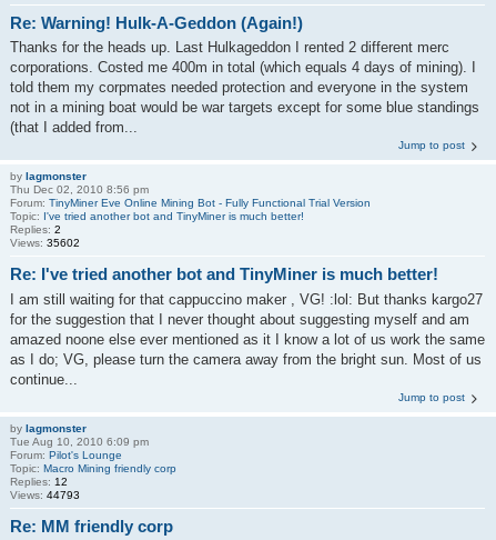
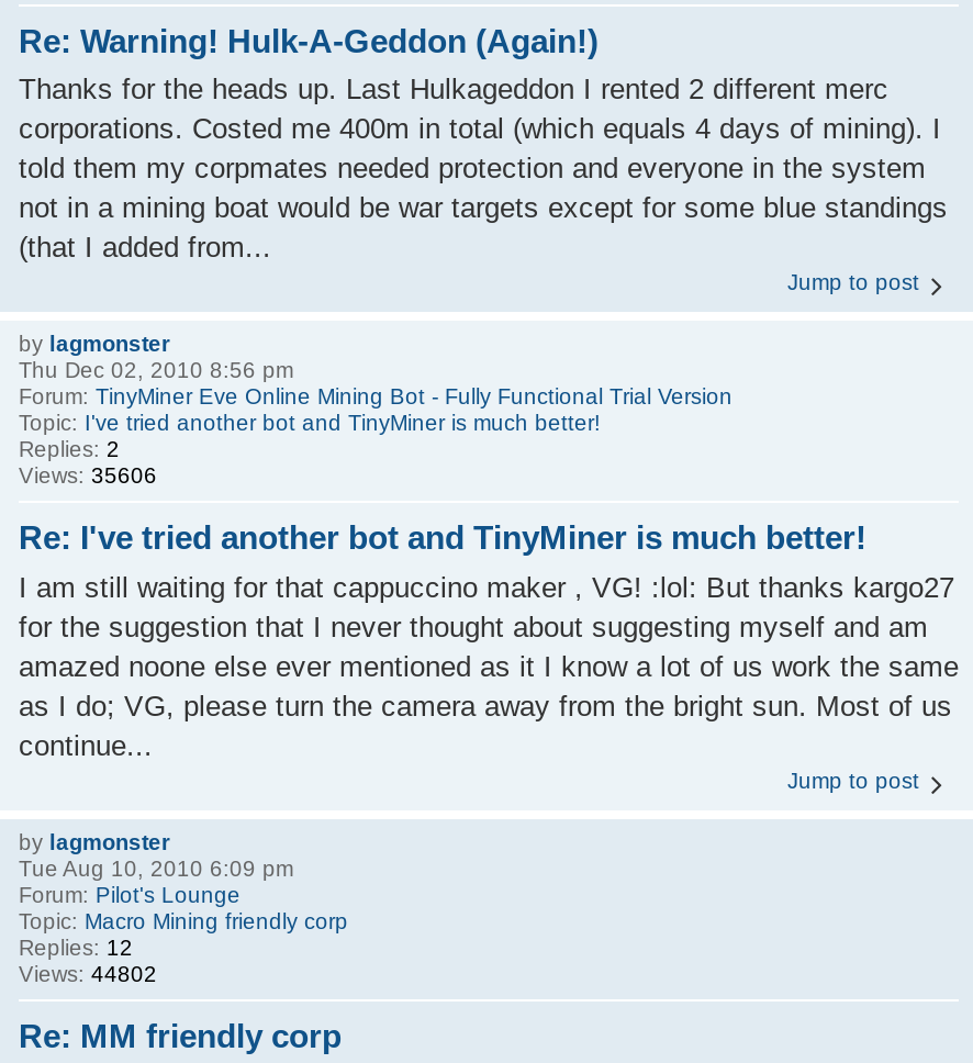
[10,237,80,249] Views: 35602 -> [19,463,157,488] Views: 35606
[10,488,80,501] Views: 44793 -> [19,961,157,985] Views: 44802

